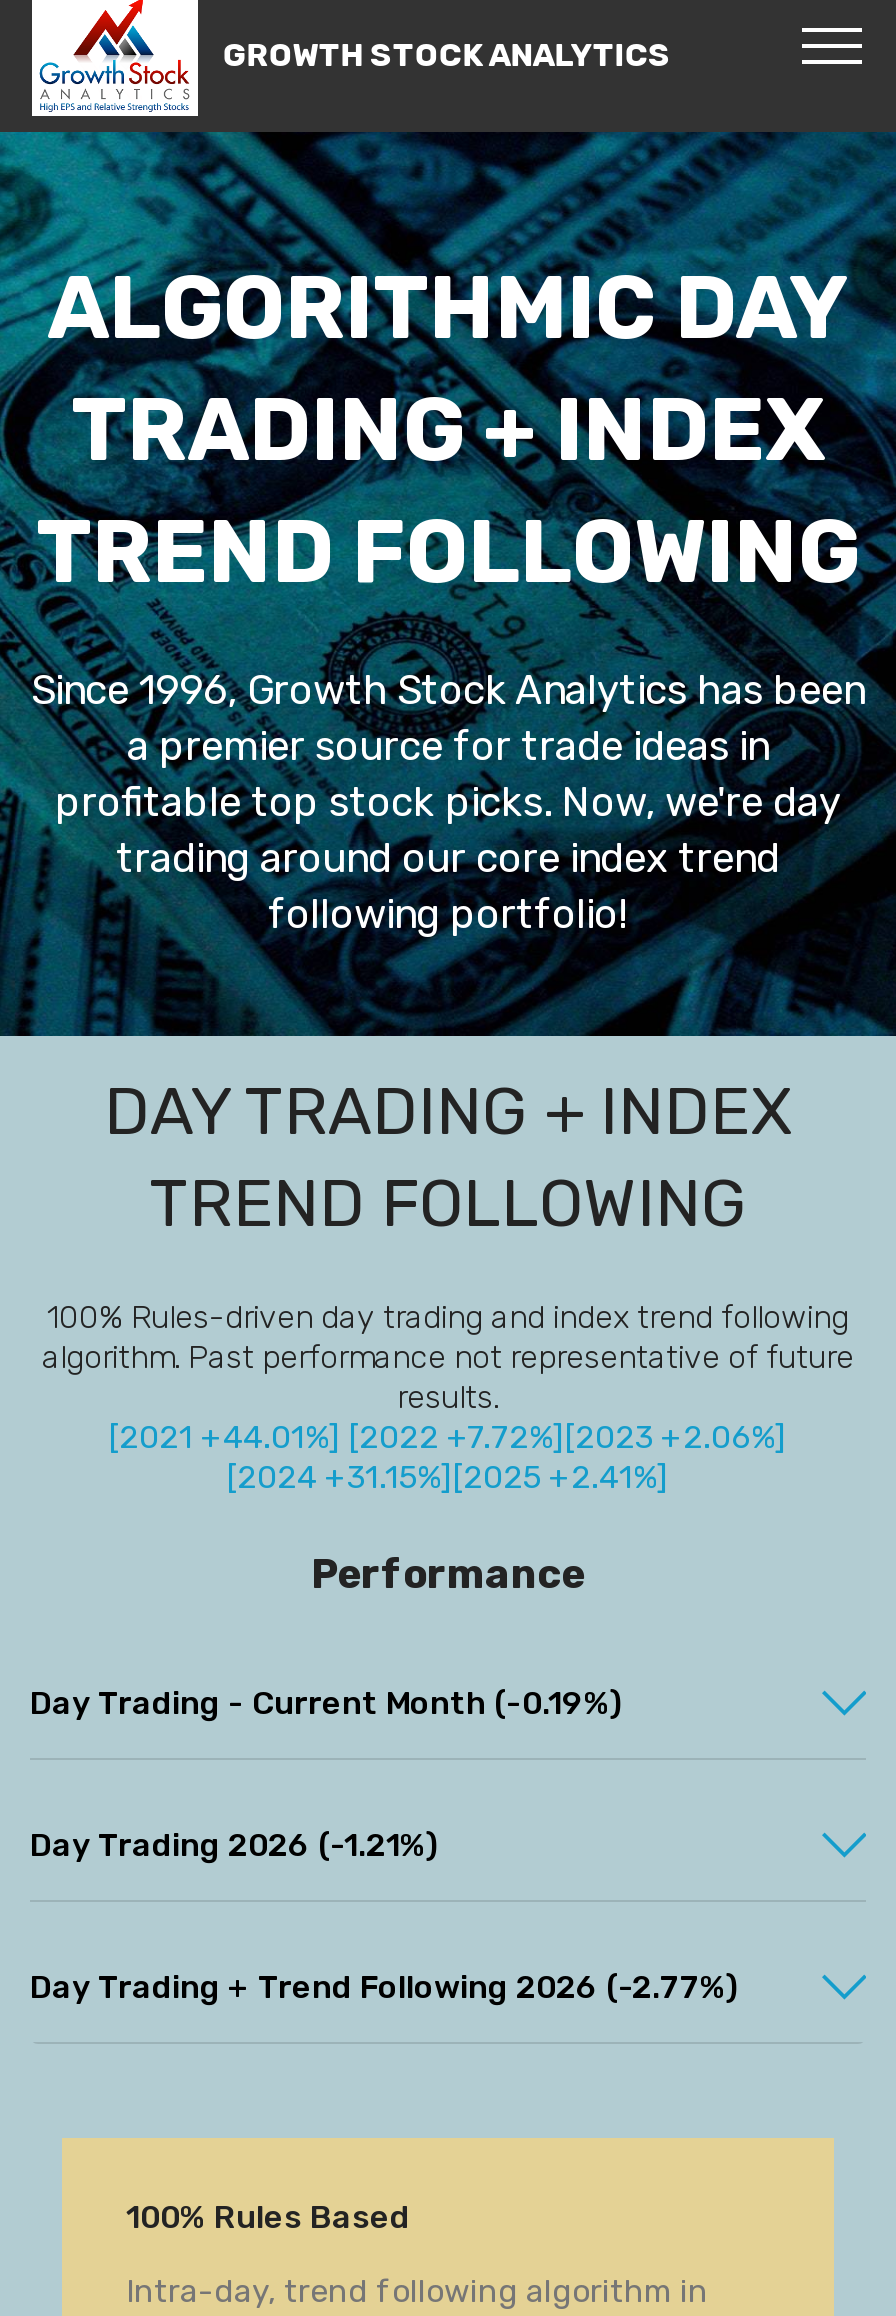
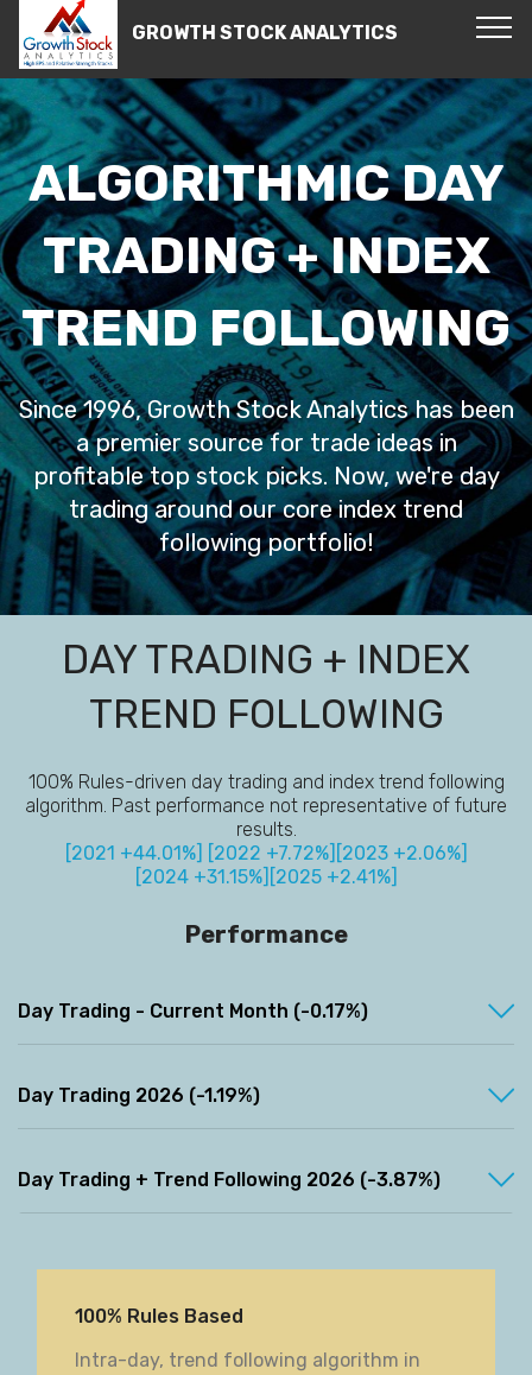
[30,1684,622,1722] Day Trading - Current Month (-0.19%) -> [18,1000,368,1022] Day Trading - Current Month (-0.17%)
[30,1826,438,1864] Day Trading 2026 (-1.21%) -> [18,1084,260,1107] Day Trading 2026 (-1.19%)
[30,1968,738,2006] Day Trading + Trend Following 2026 (-2.77%) -> [18,1168,441,1191] Day Trading + Trend Following 2026 (-3.87%)

